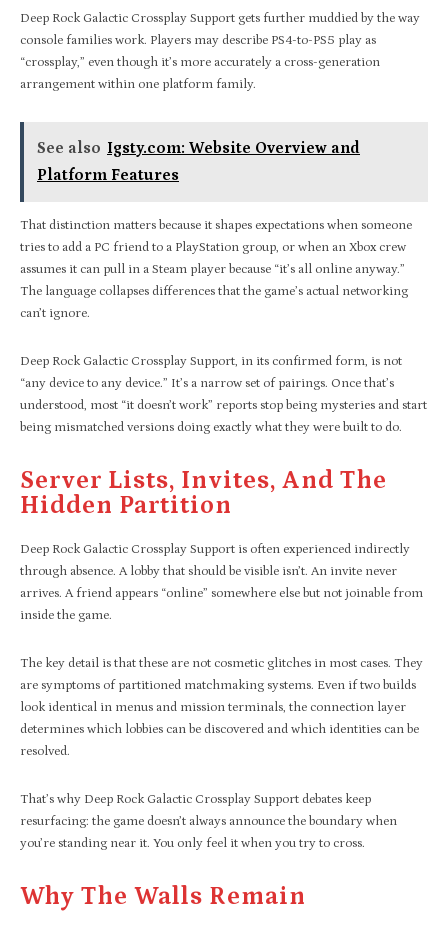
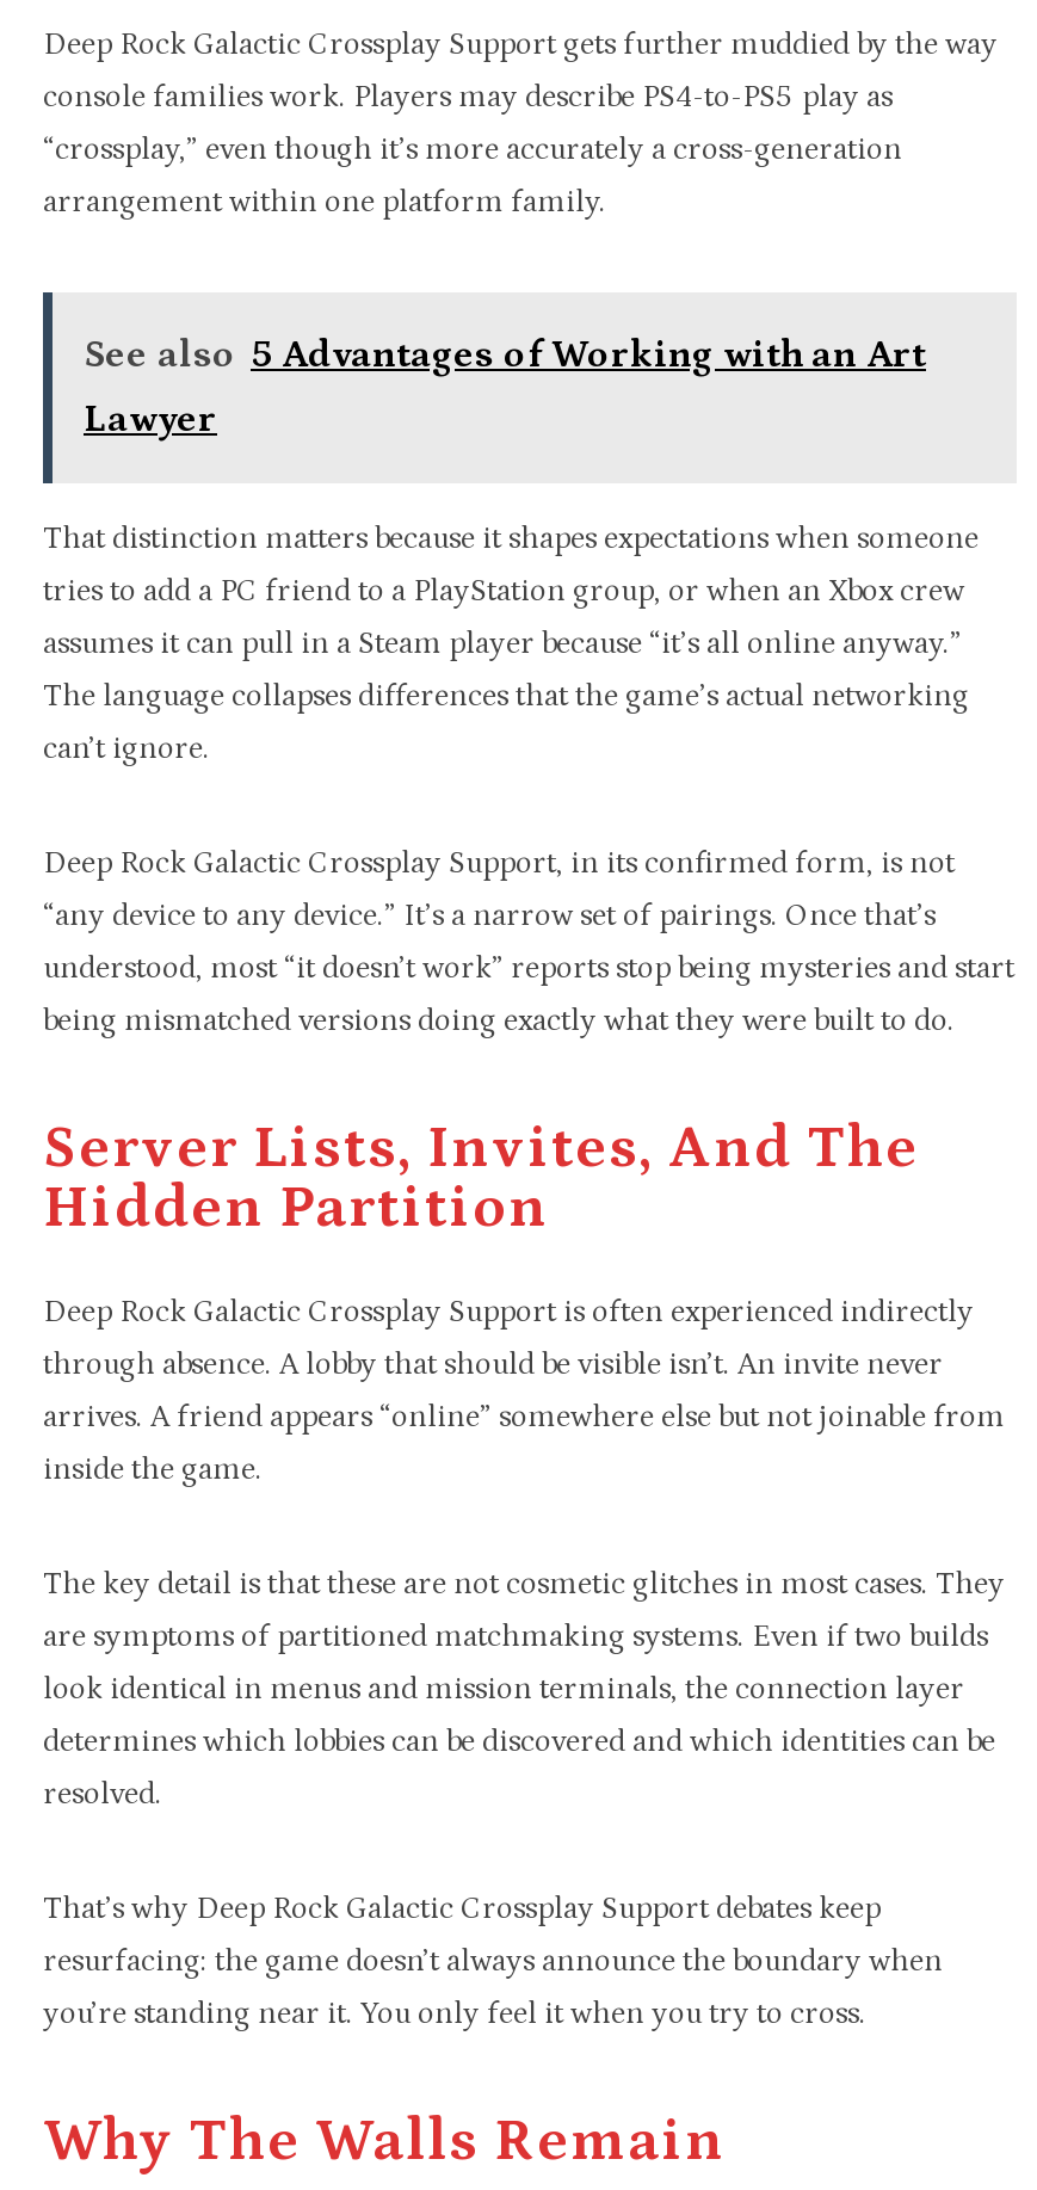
[37,139,360,157] See also Igsty.com: Website Overview and -> [84,332,926,375] See also 5 Advantages of Working with an Art
[37,166,179,184] Platform Features -> [84,397,217,440] Lawyer

